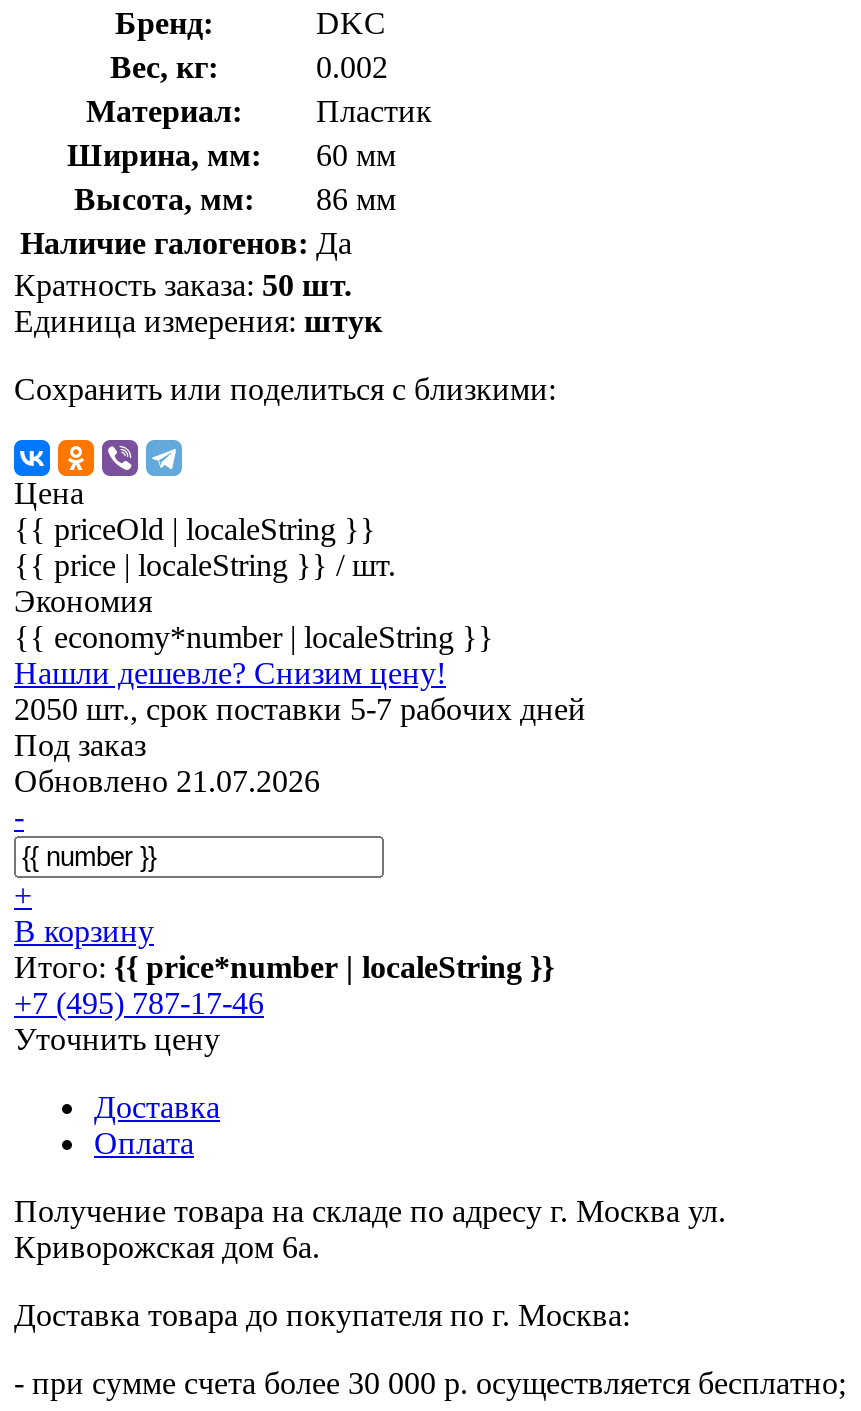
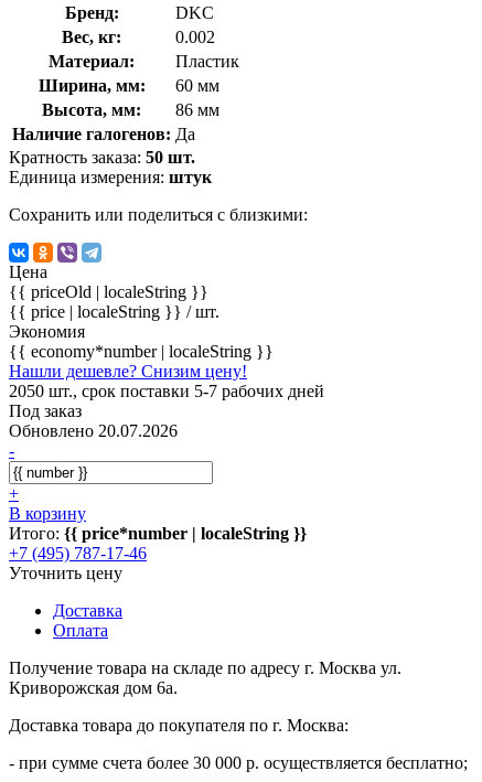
[14,764,320,798] Обновлено 21.07.2026 -> [9,421,178,440] Обновлено 20.07.2026

